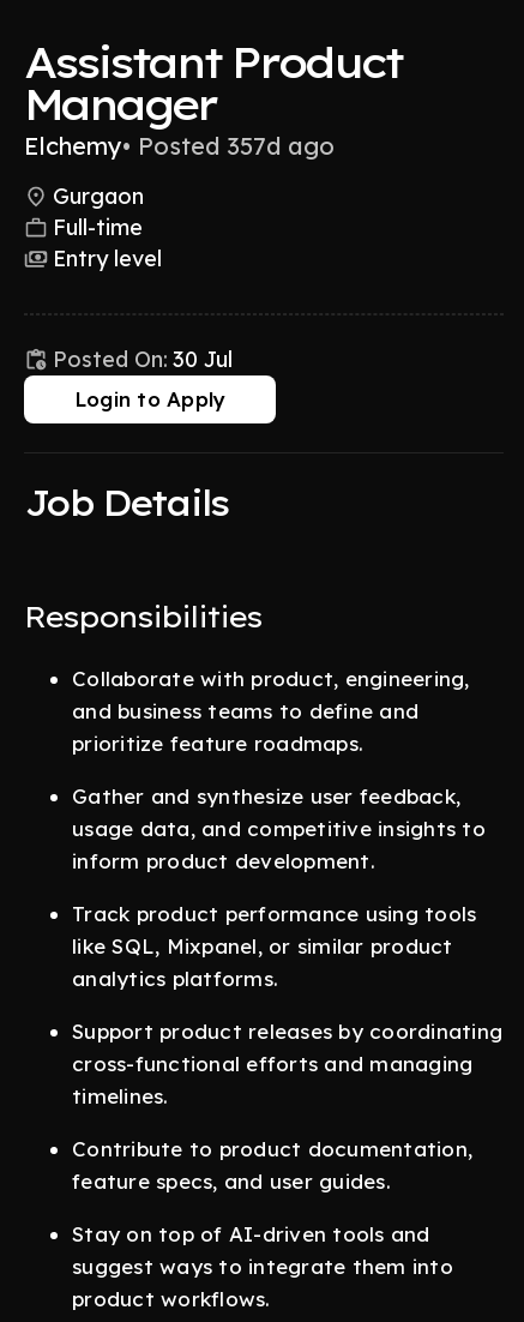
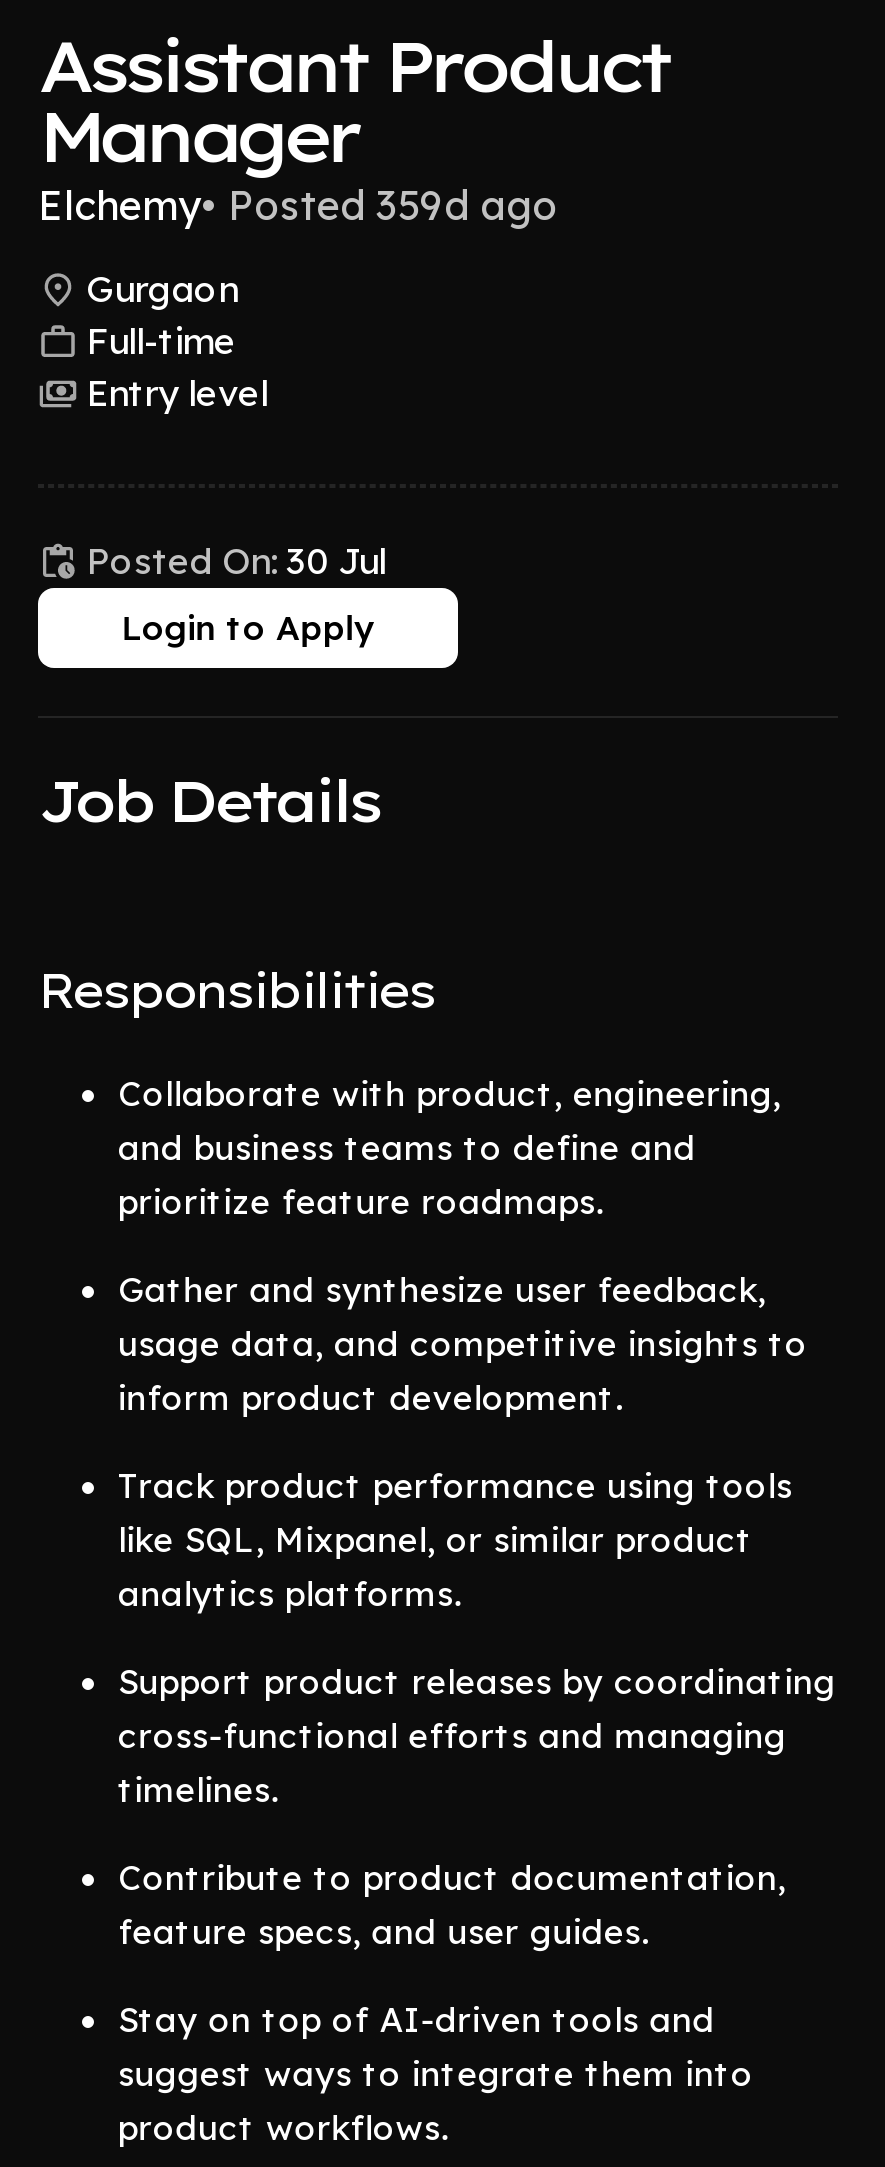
[24,131,335,161] Elchemy• Posted 357d ago -> [38,180,558,230] Elchemy• Posted 359d ago

